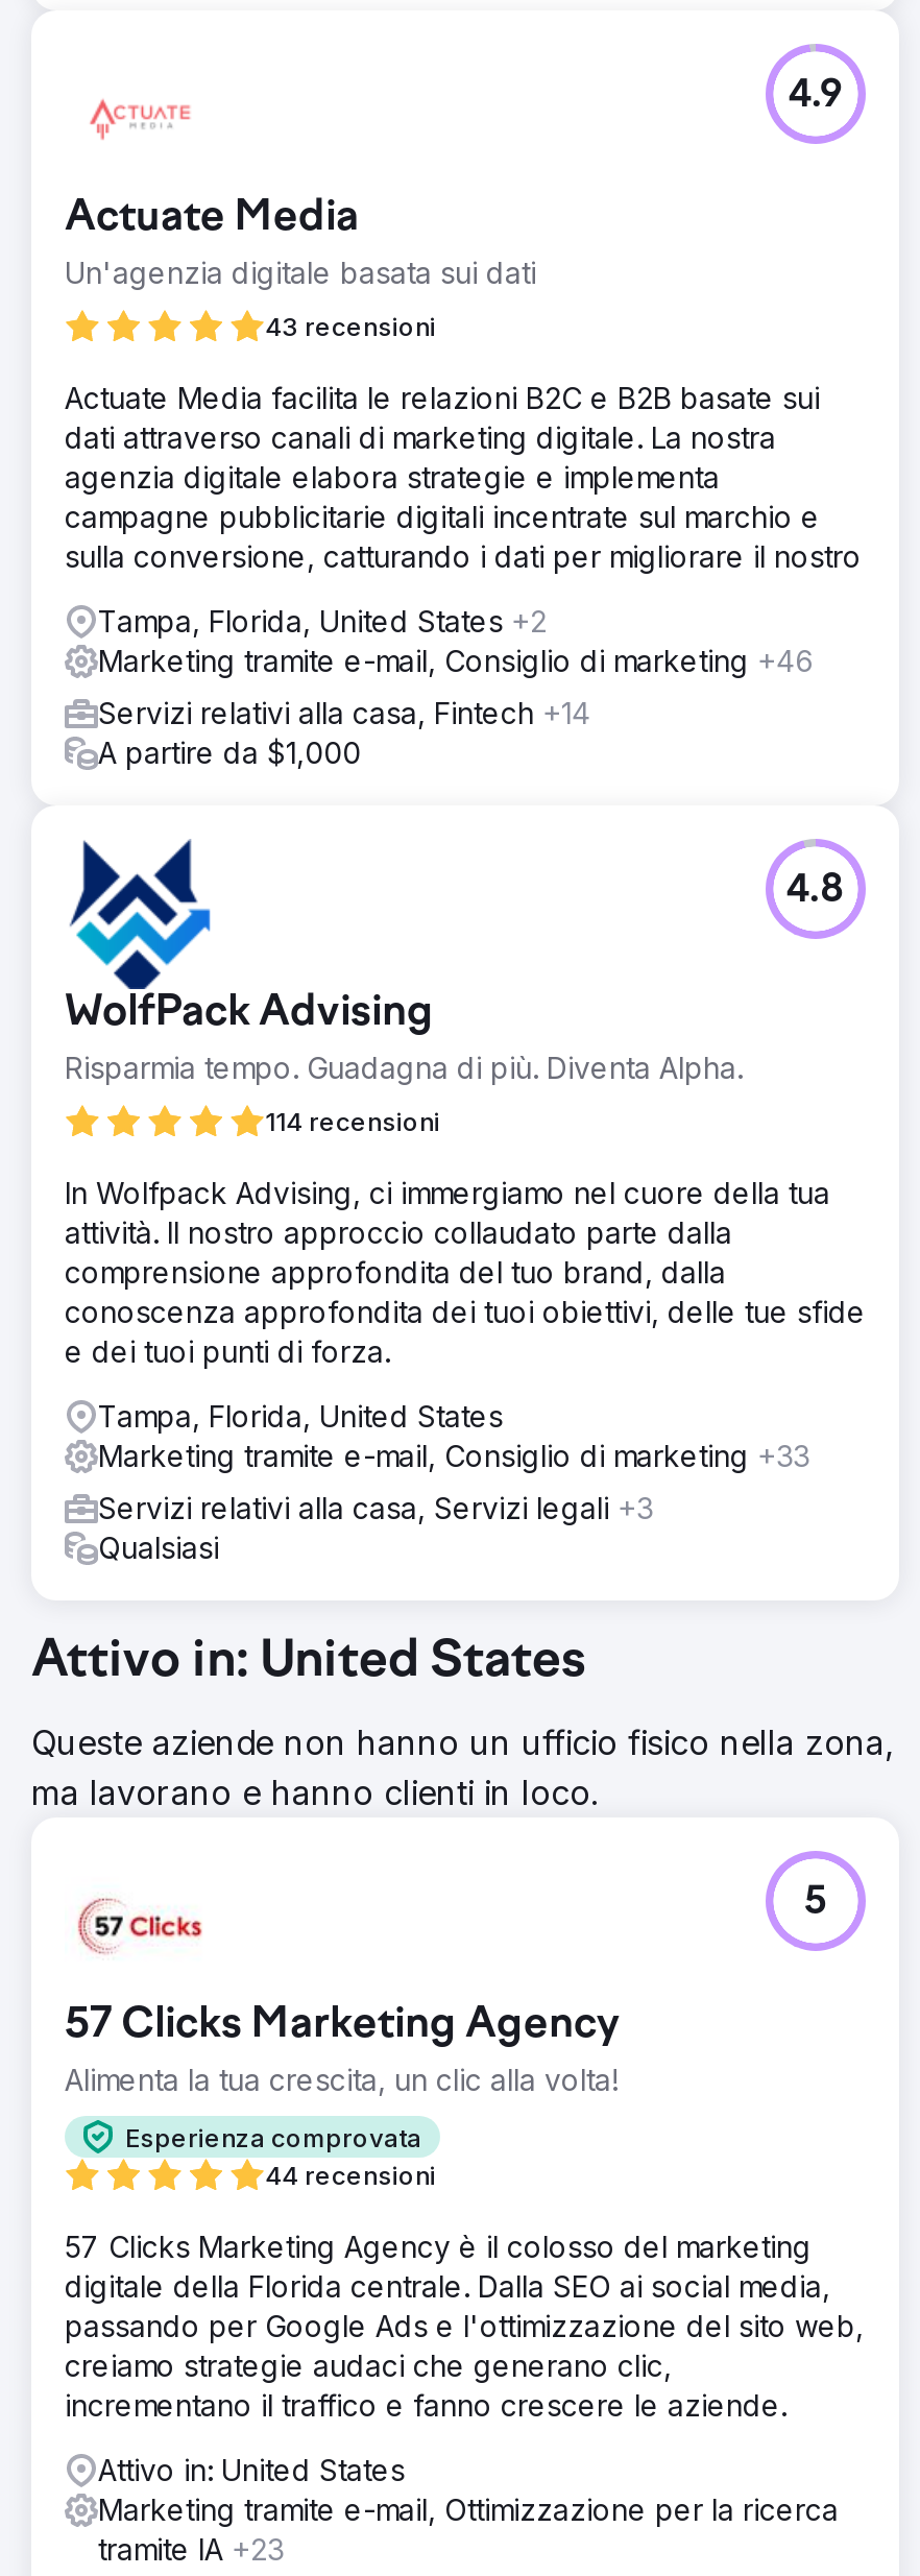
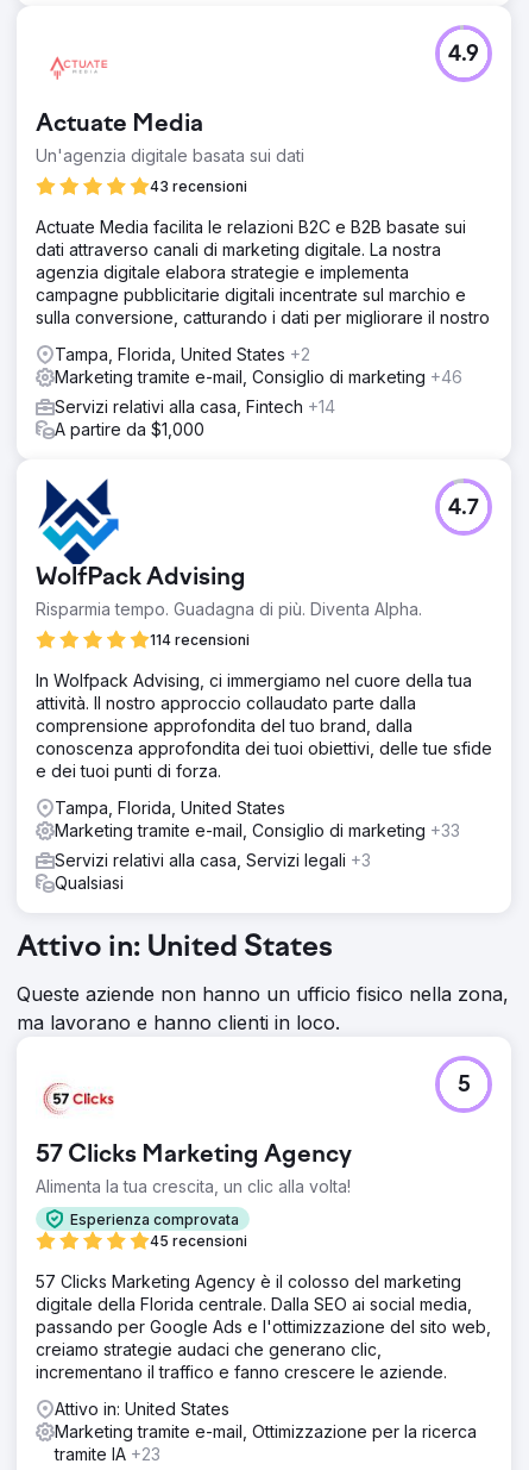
[786,872,845,912] 4.8 -> [448,498,479,520] 4.7
[265,2160,436,2191] 44 recensioni -> [150,1232,247,1250] 45 recensioni

